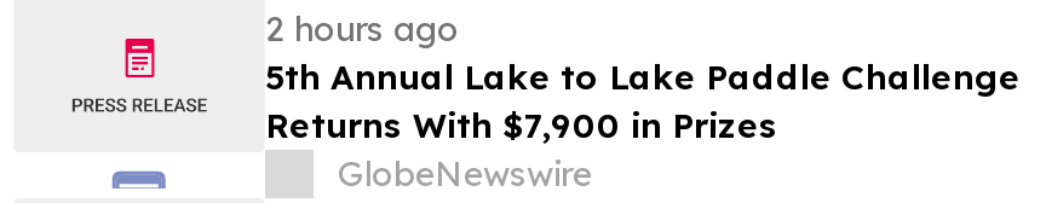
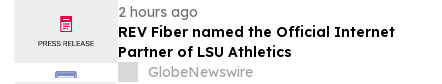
[265,56,1021,148] 5th Annual Lake to Lake Paddle Challenge | Returns With $7,900 in Prizes -> [118,23,395,61] REV Fiber named the Official Internet | Partner of LSU Athletics

